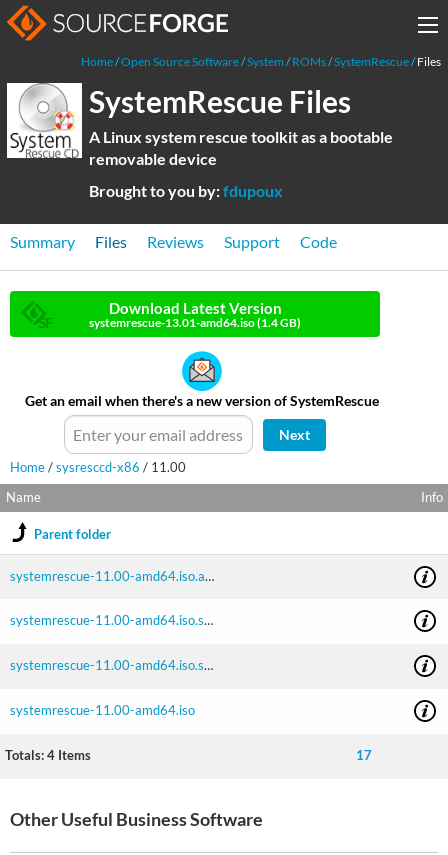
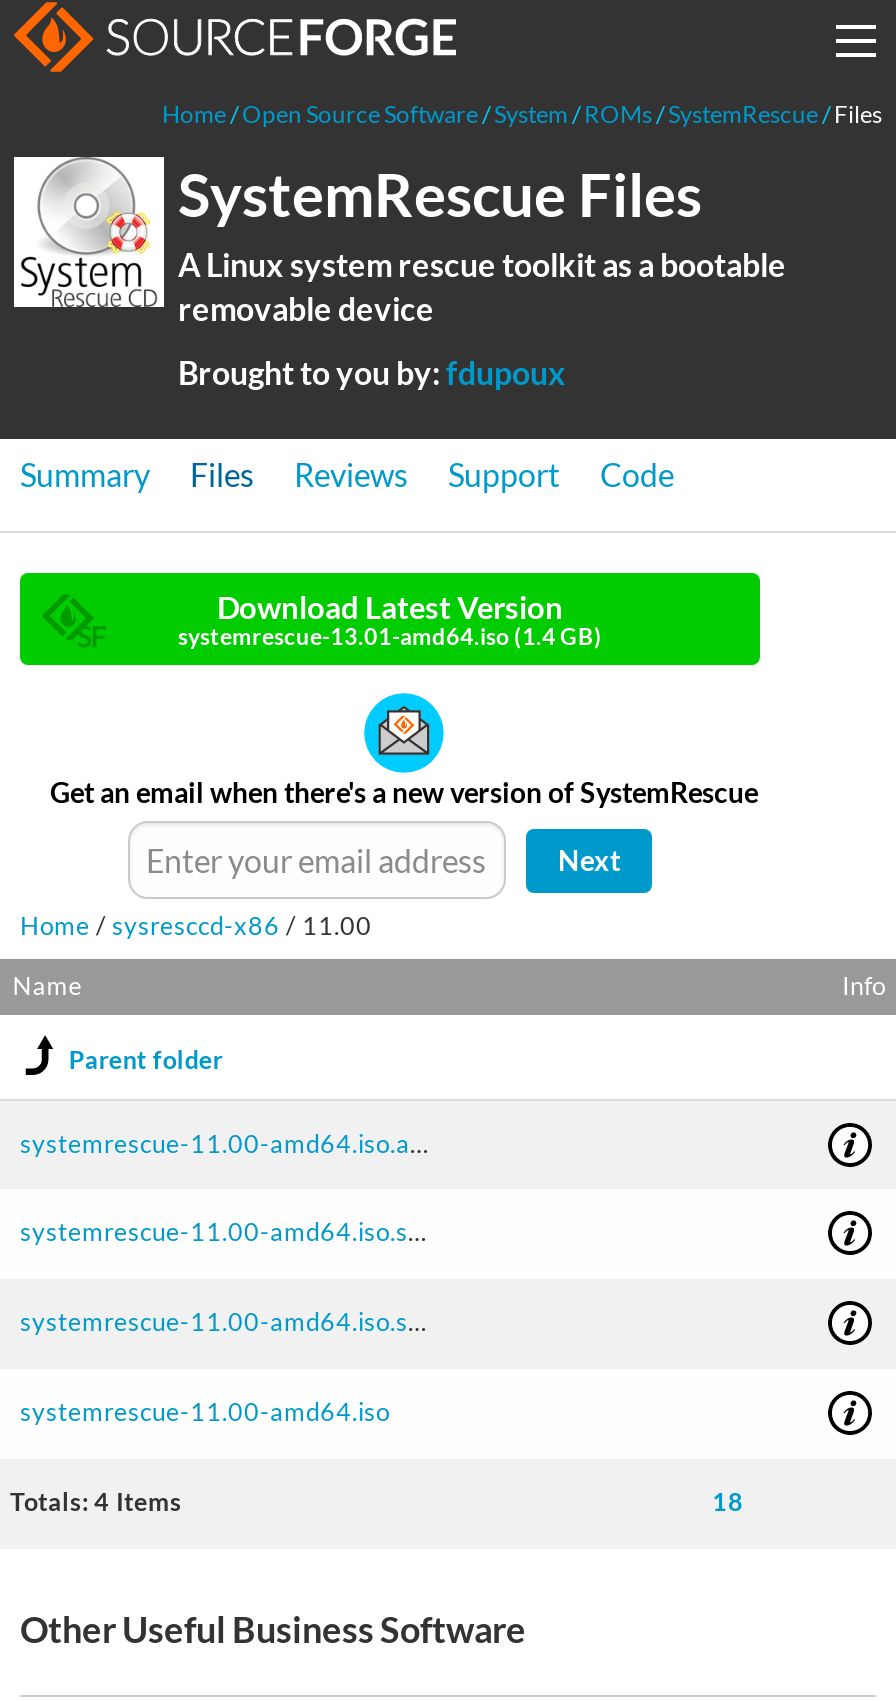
[356,748,372,763] 17 -> [712,1487,744,1517] 18

